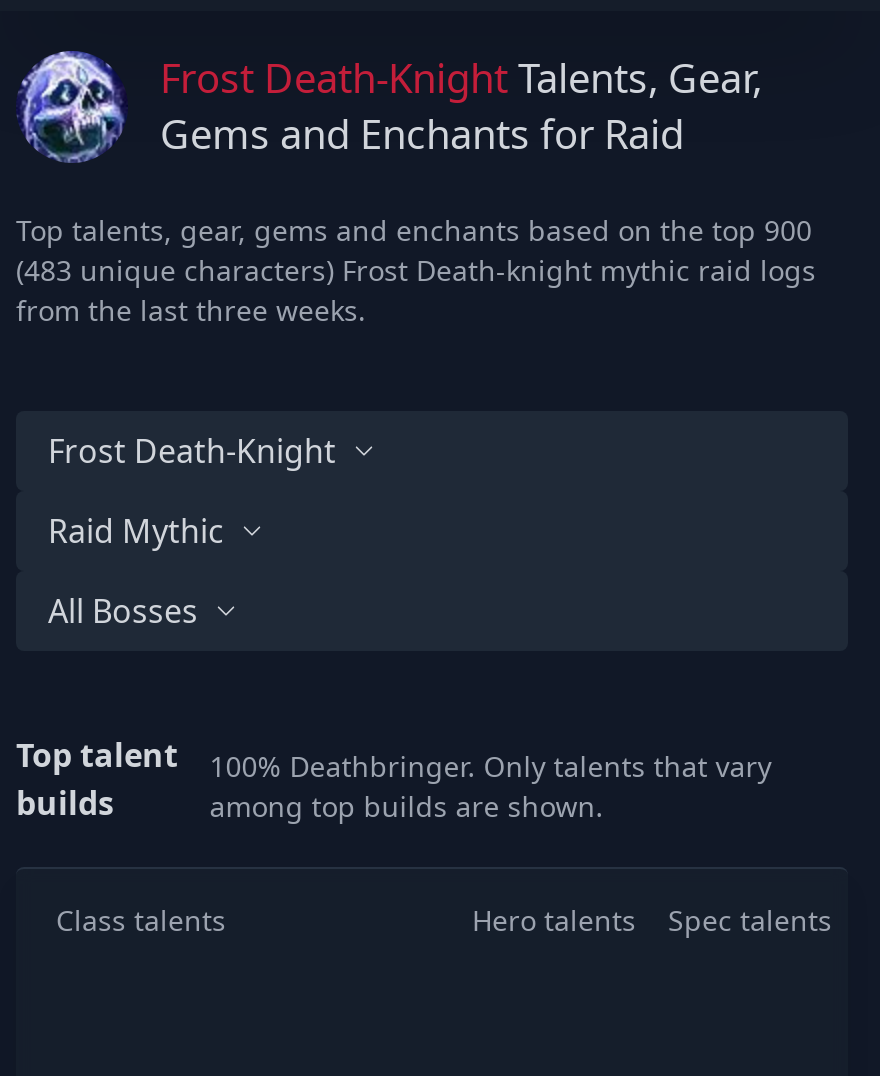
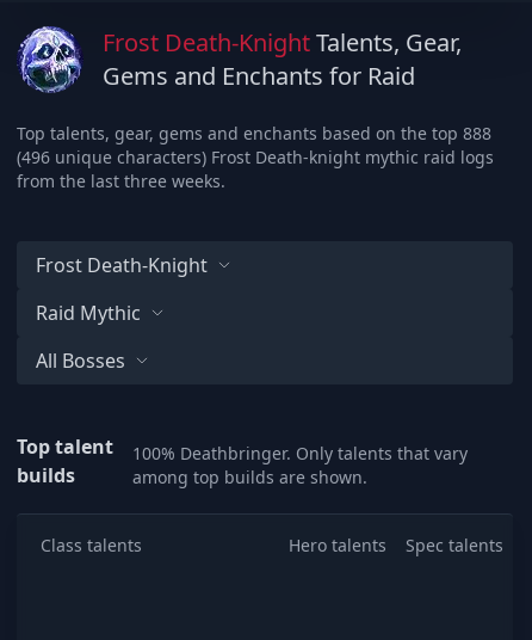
[16,211,812,249] Top talents, gear, gems and enchants based on the top 900 -> [17,122,491,144] Top talents, gear, gems and enchants based on the top 888
[16,251,816,289] (483 unique characters) Frost Death-knight mythic raid logs -> [17,146,494,168] (496 unique characters) Frost Death-knight mythic raid logs

